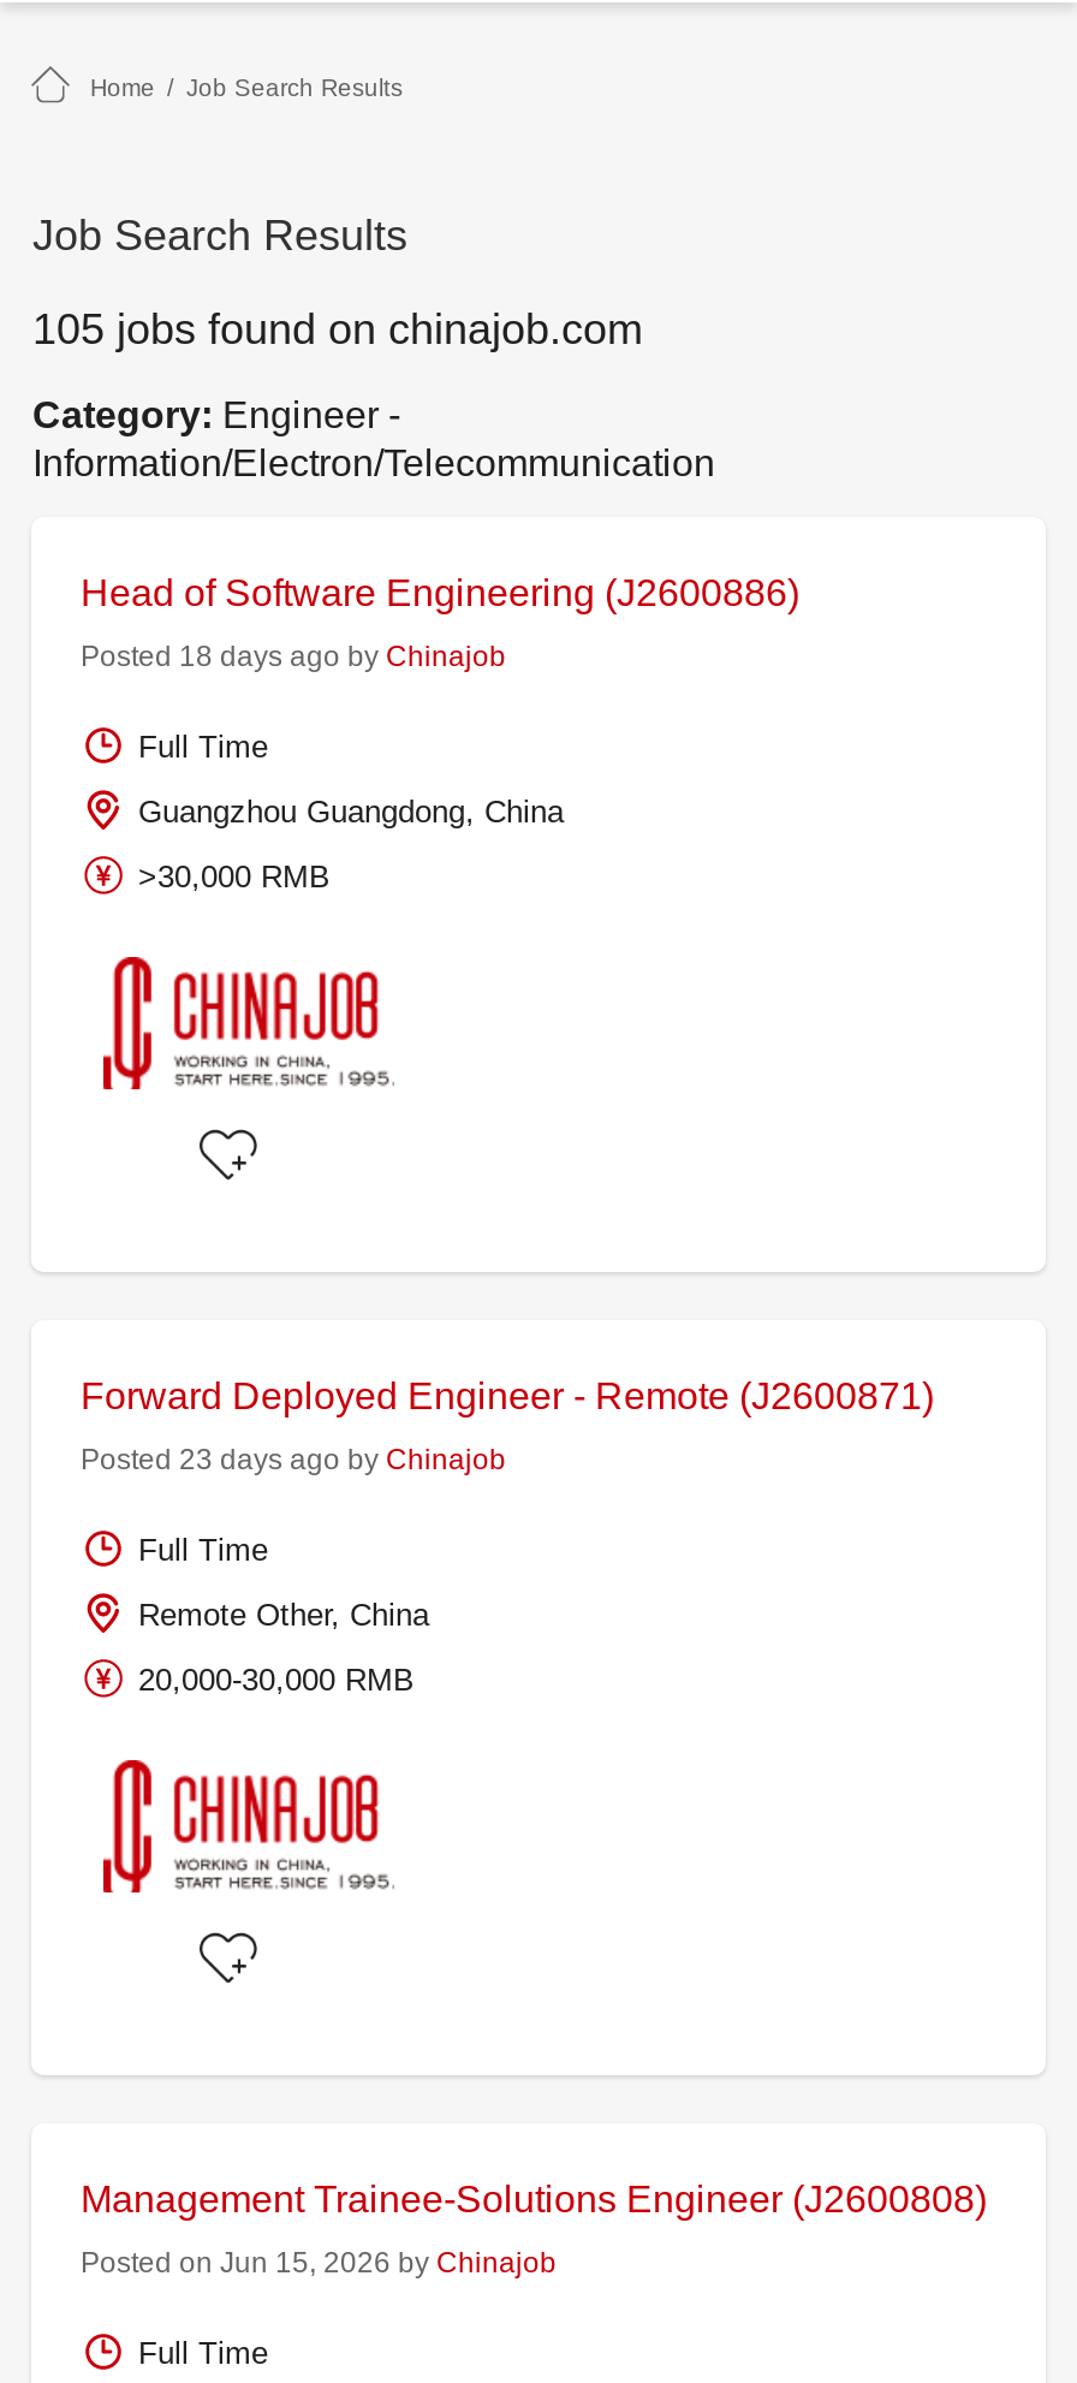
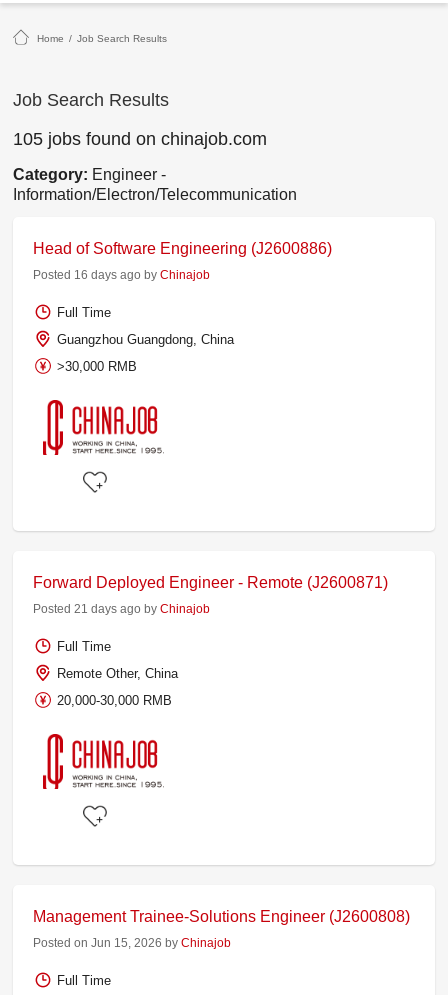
[80,640,506,673] Posted 18 days ago by Chinajob -> [33,268,210,282] Posted 16 days ago by Chinajob
[80,1443,506,1476] Posted 23 days ago by Chinajob -> [33,602,210,616] Posted 21 days ago by Chinajob

